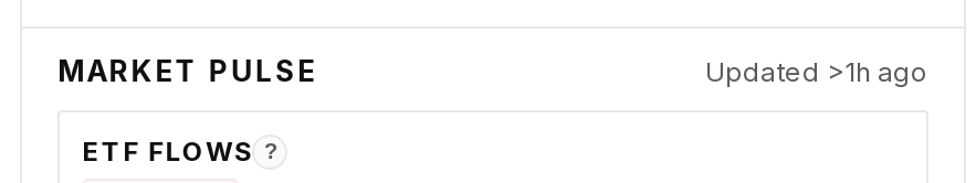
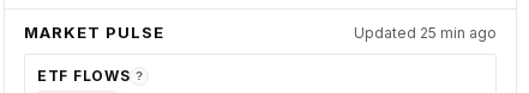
[705,55,928,88] Updated >1h ago -> [354,24,497,42] Updated 25 min ago

